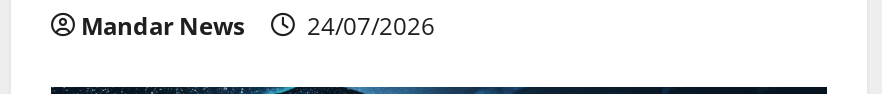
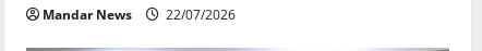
[81,9,435,43] Mandar News 24/07/2026 -> [43,5,236,23] Mandar News 22/07/2026

